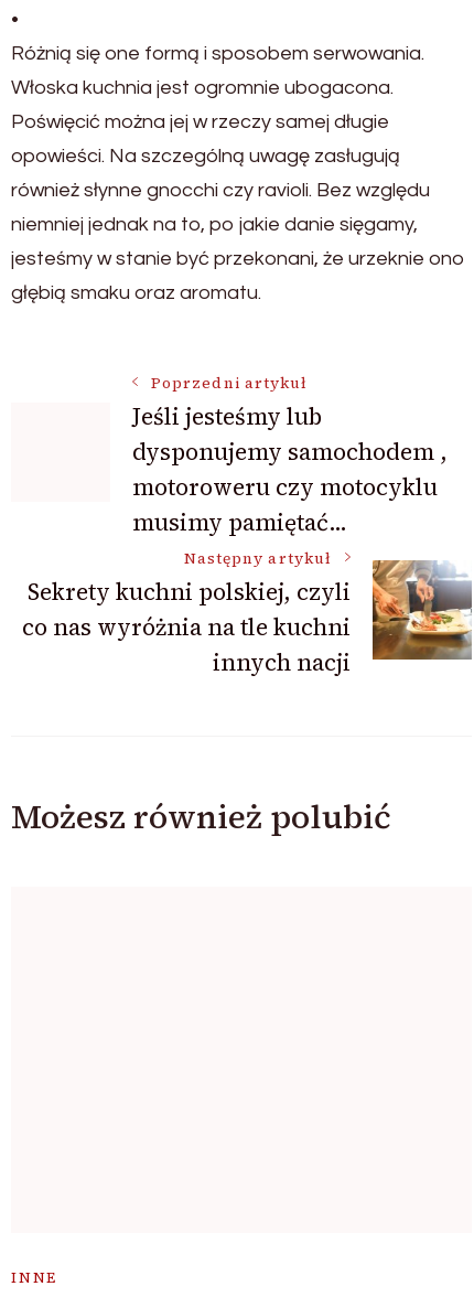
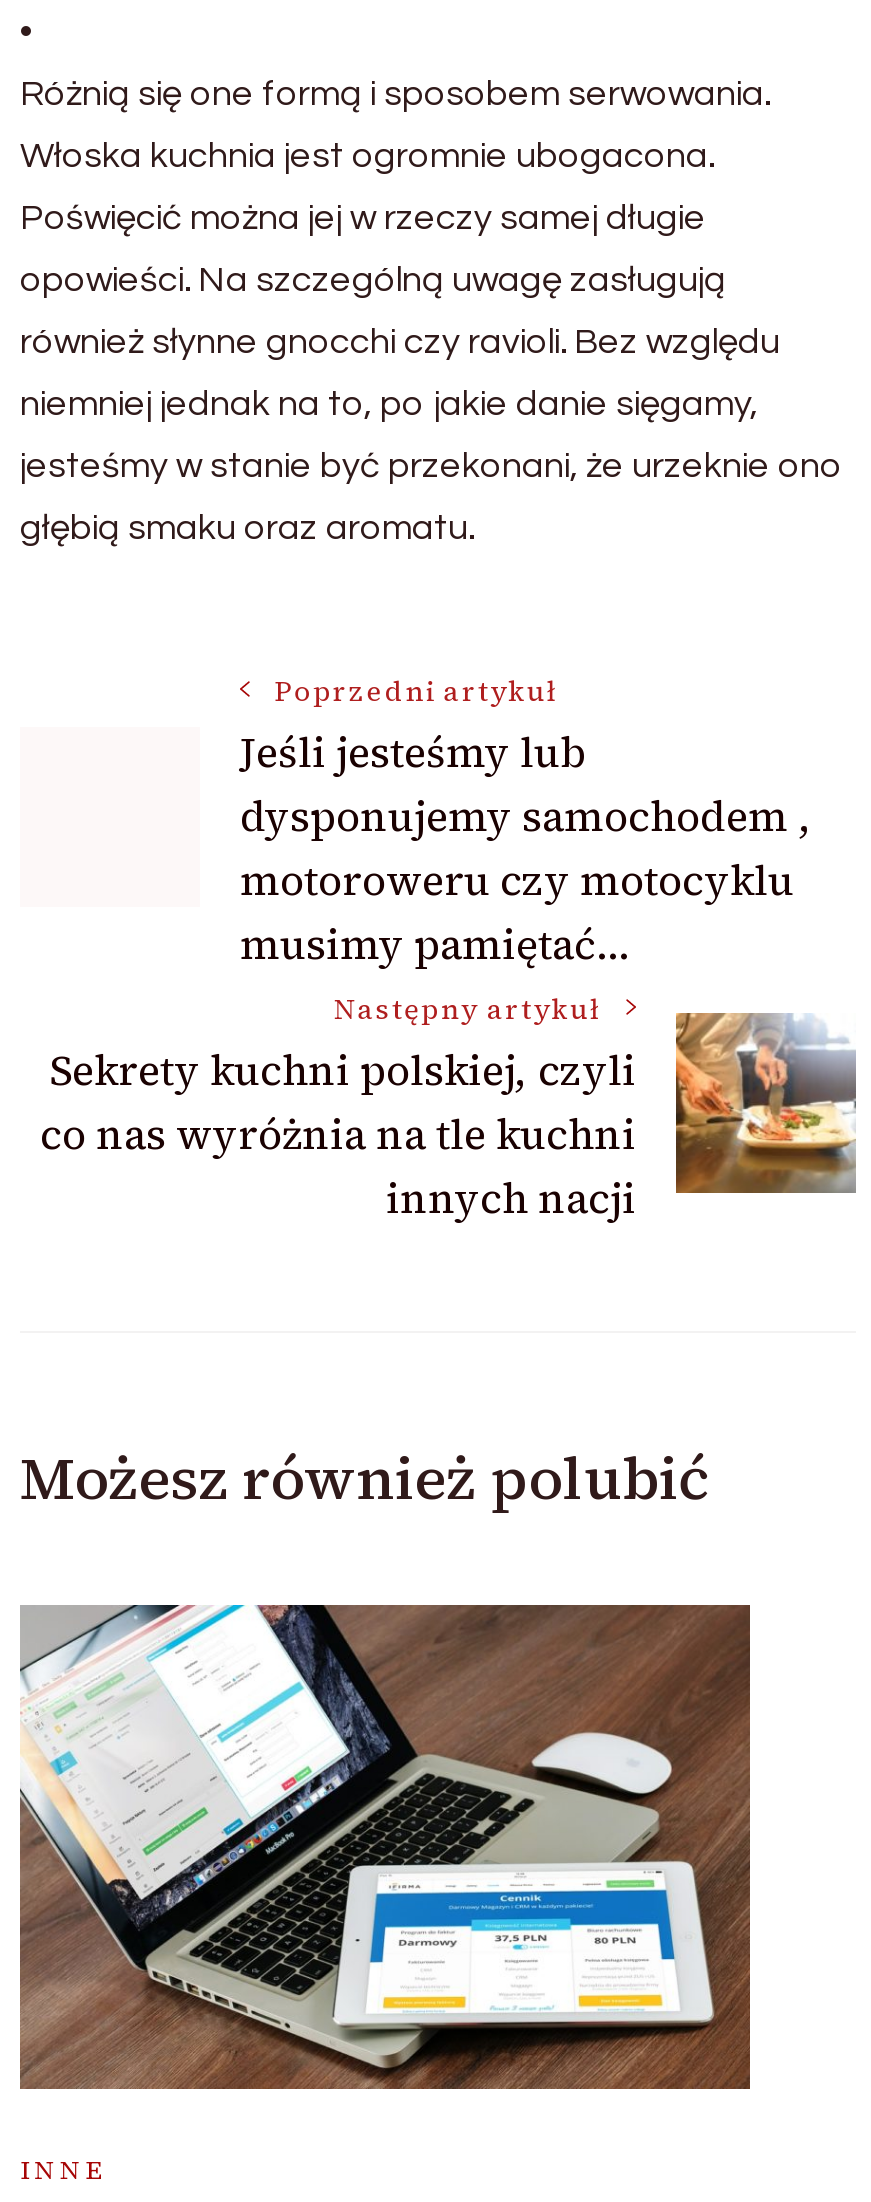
none -> [18,1603,752,2093] [image]

